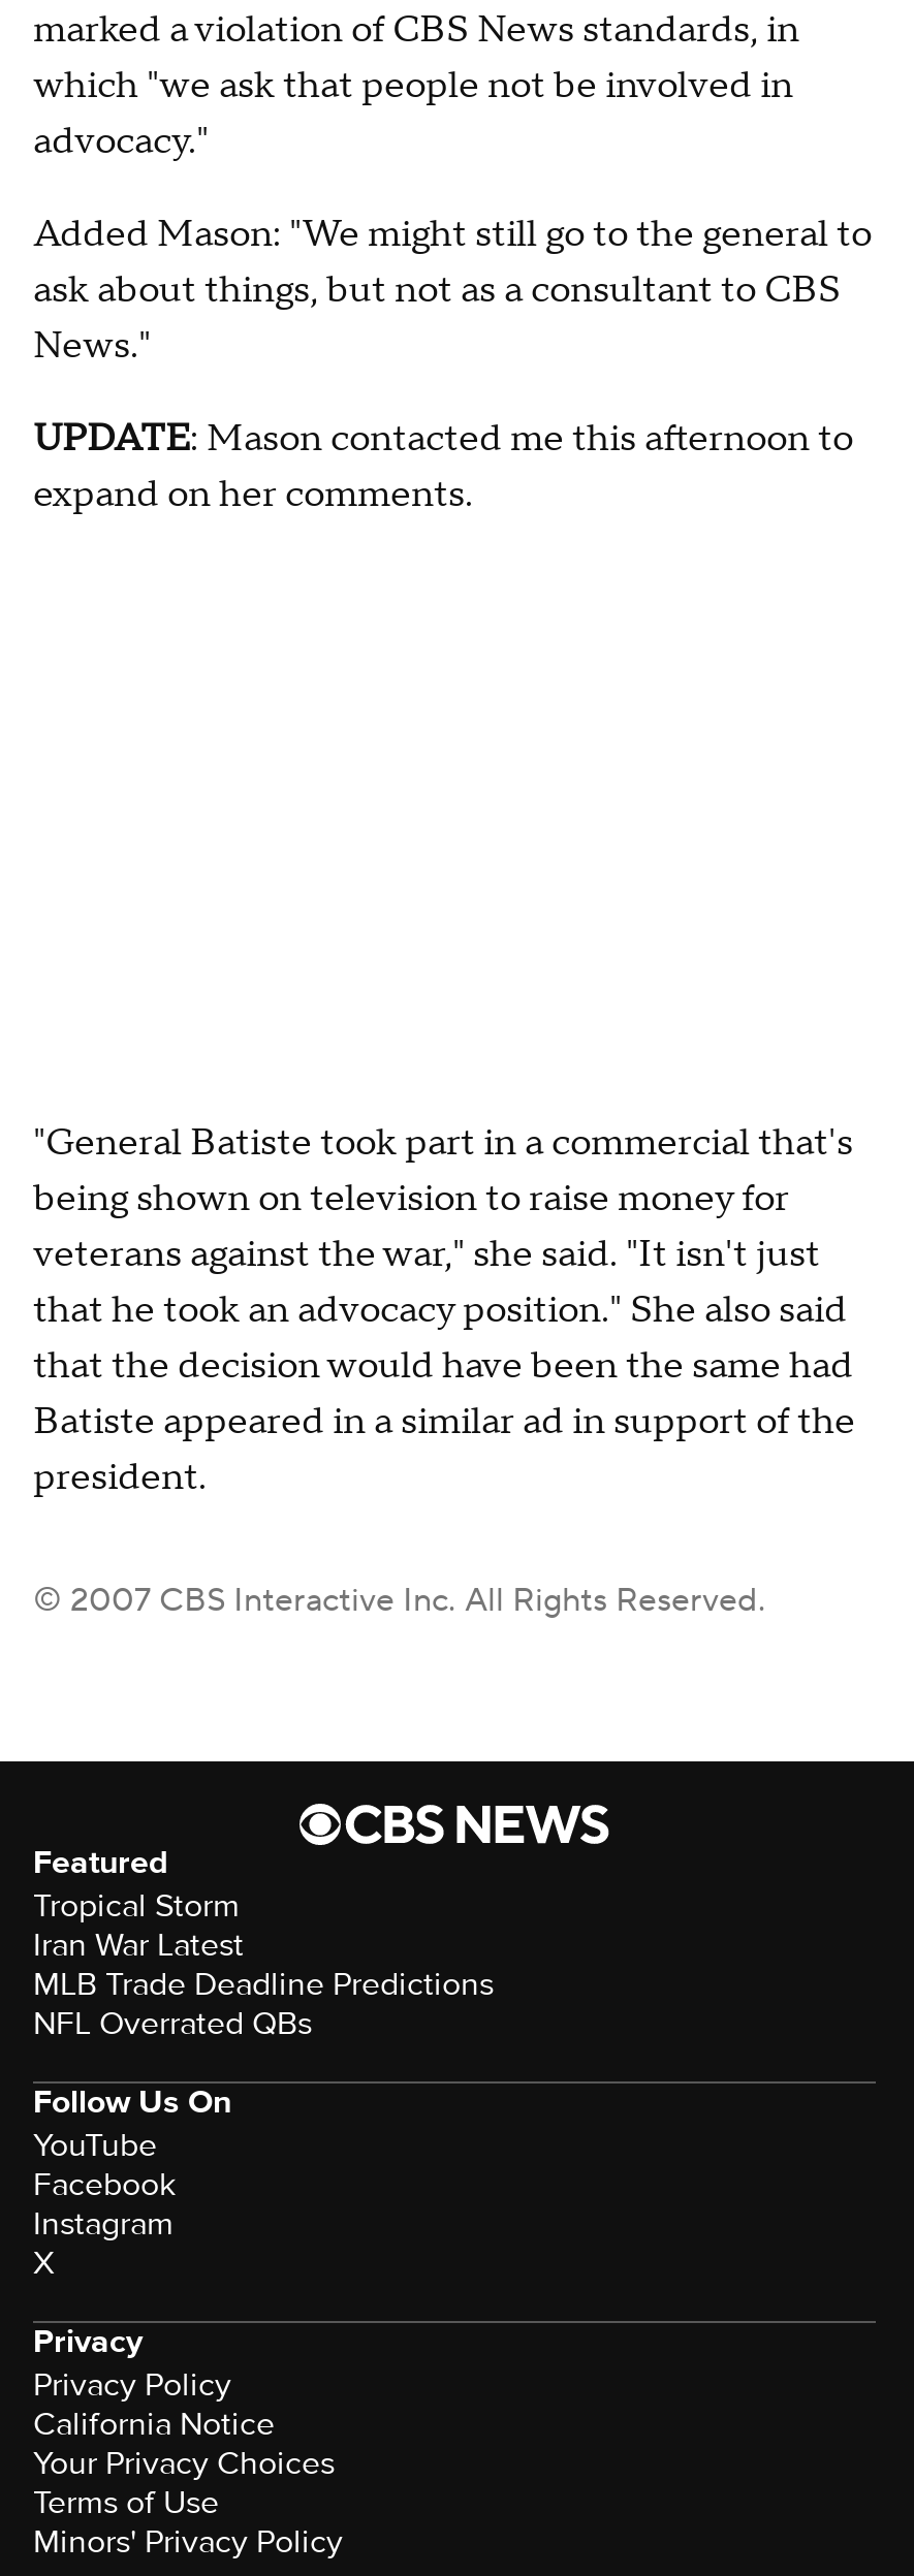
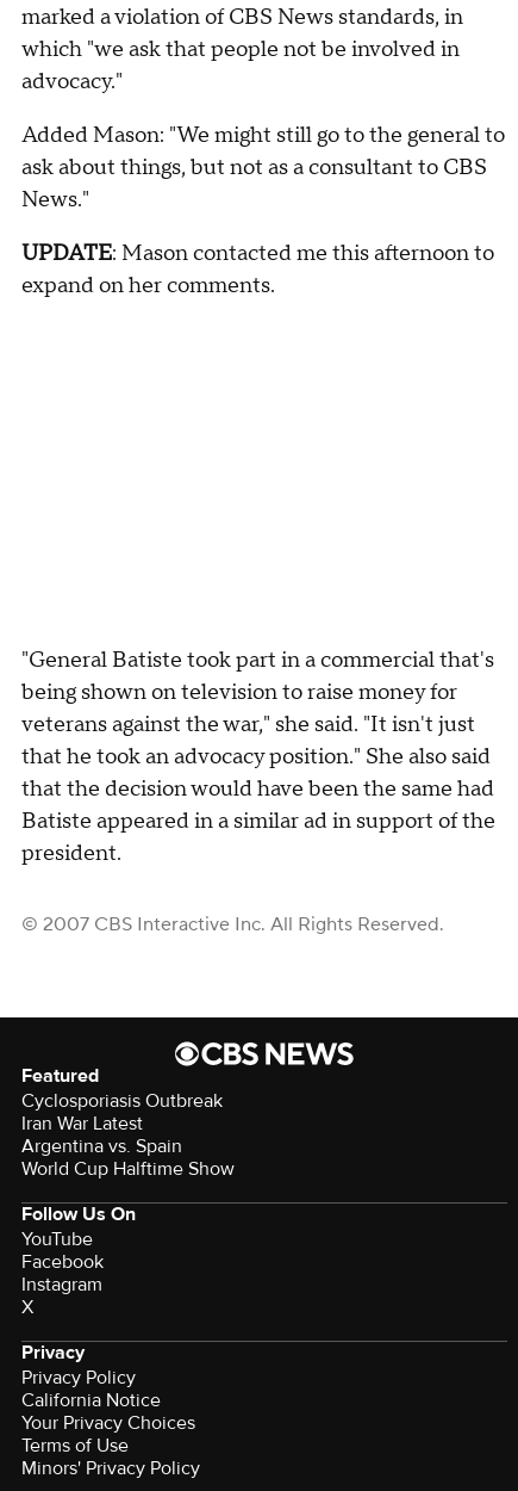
[33,1885,240,1926] Tropical Storm -> [21,1089,223,1113] Cyclosporiasis Outbreak
[33,1963,494,2044] MLB Trade Deadline Predictions | NFL Overrated QBs -> [21,1134,235,1181] Argentina vs. Spain | World Cup Halftime Show

